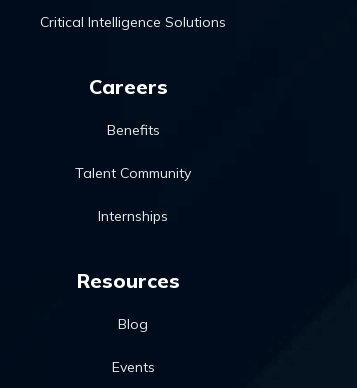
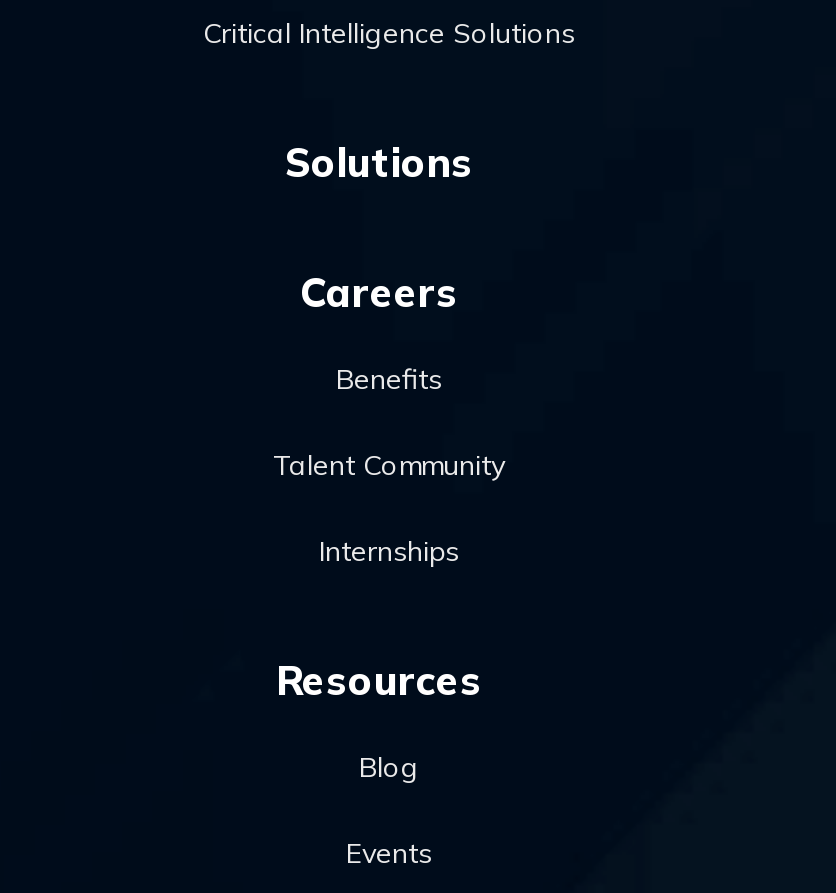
none -> [285,136,473,186] Solutions

